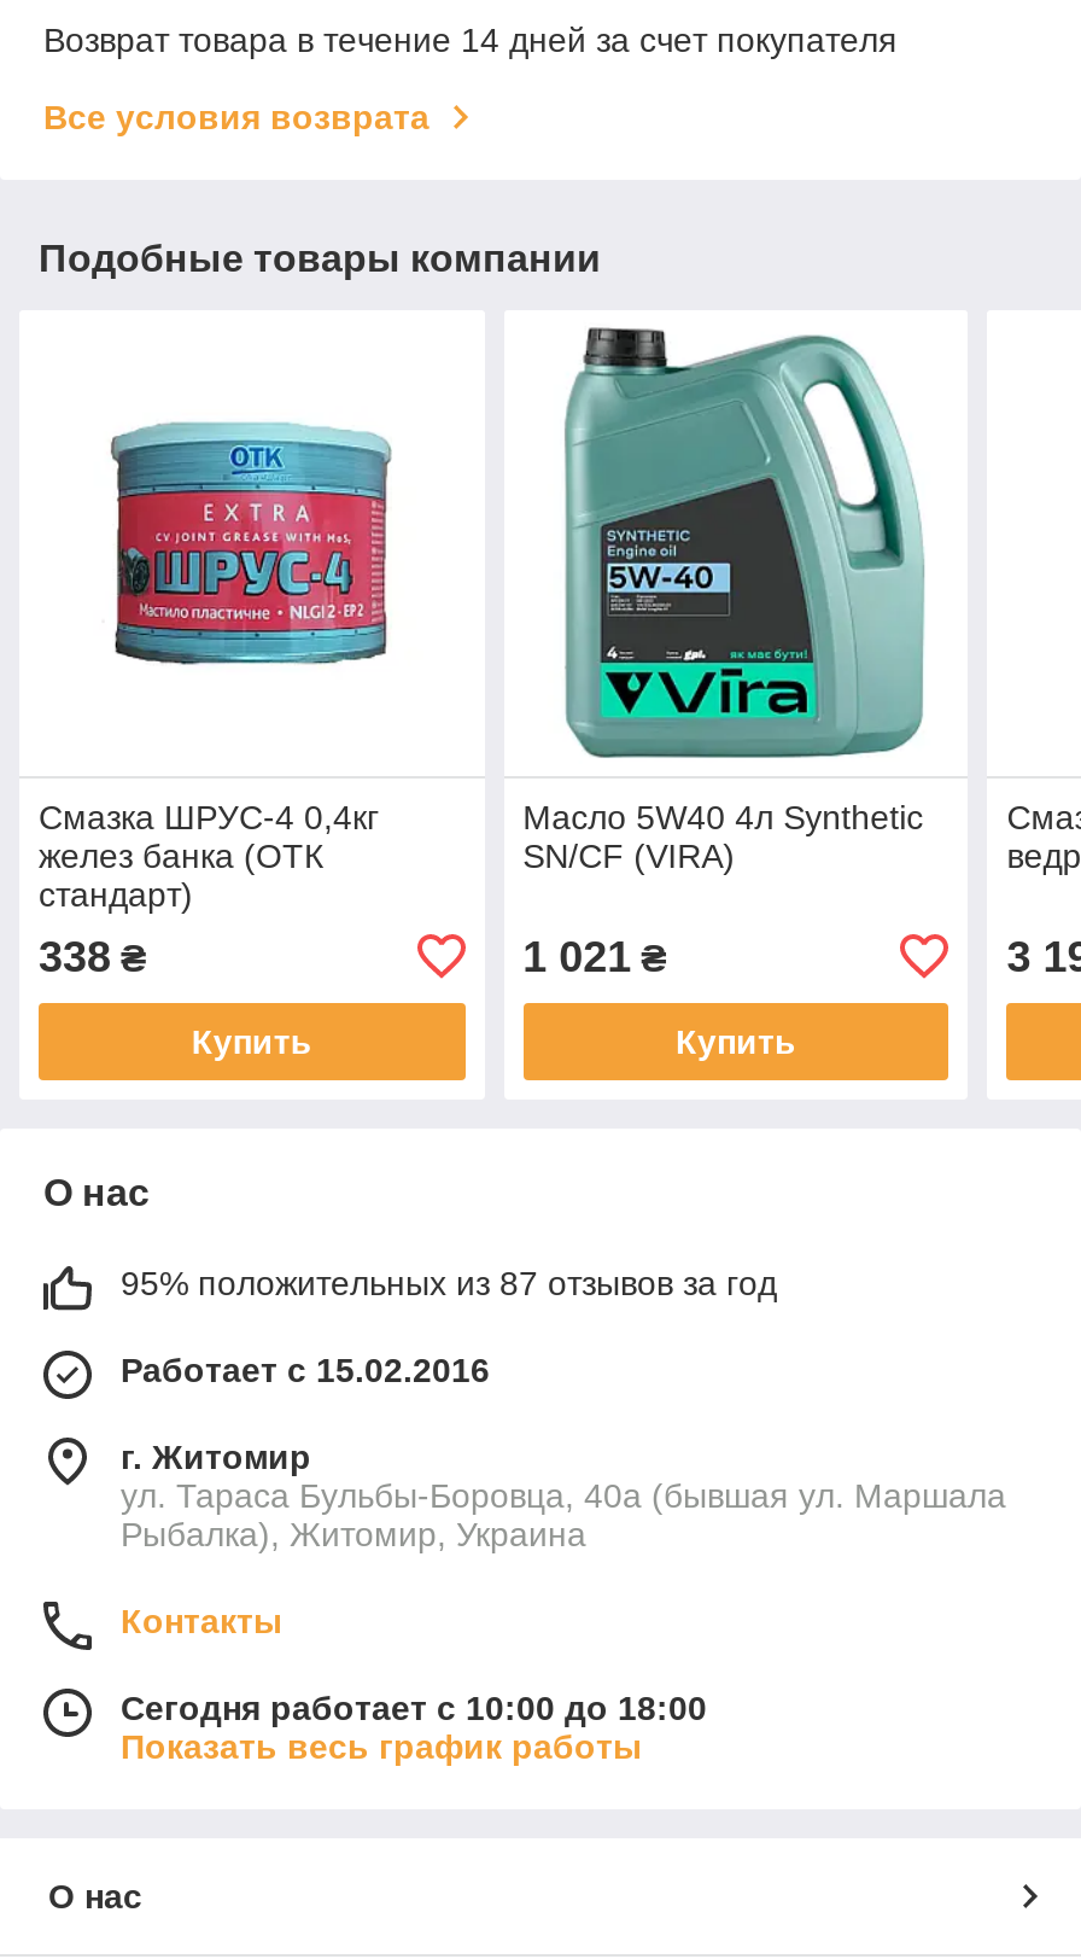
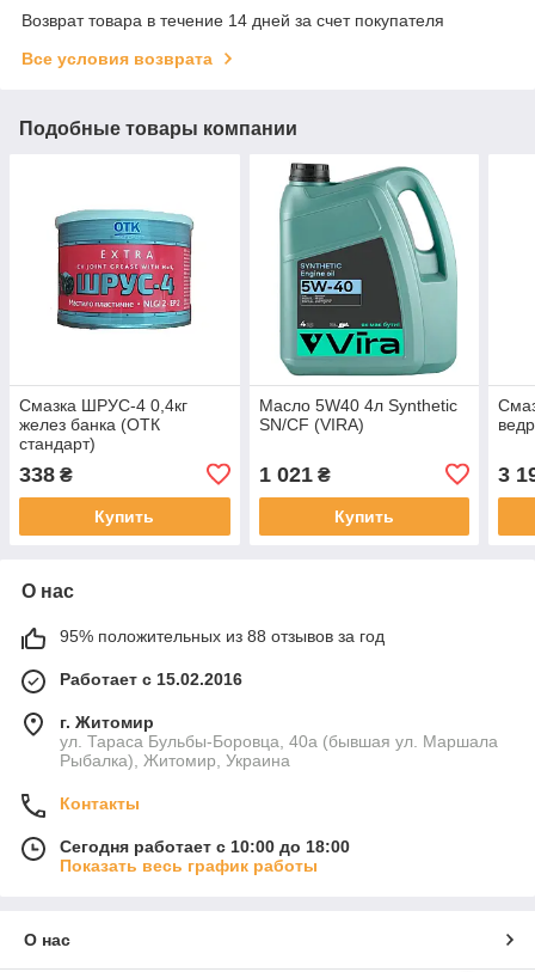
[121,1263,777,1302] 95% положительных из 87 отзывов за год -> [60,626,385,645] 95% положительных из 88 отзывов за год

